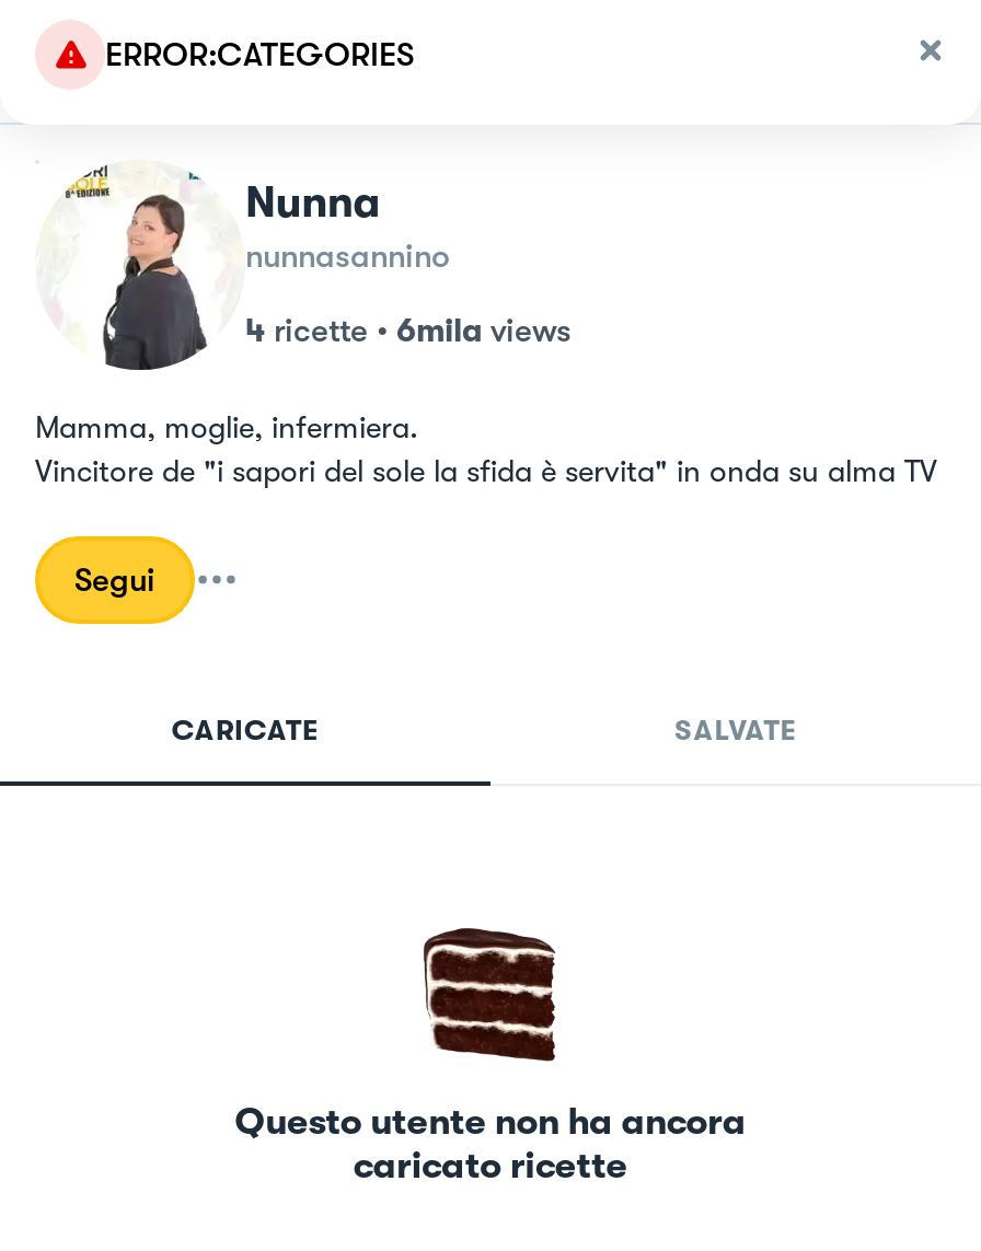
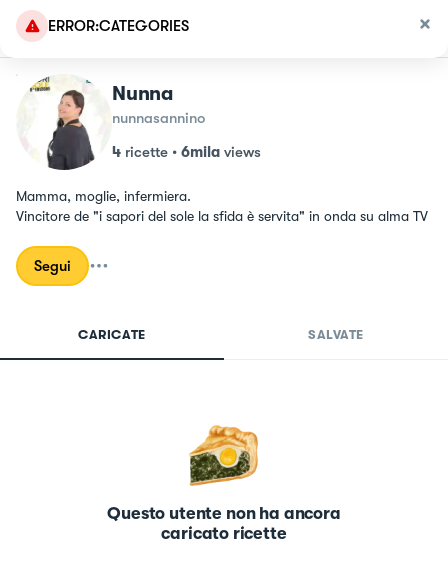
[416,926,565,1064] [image] -> [188,425,259,487] [image]

